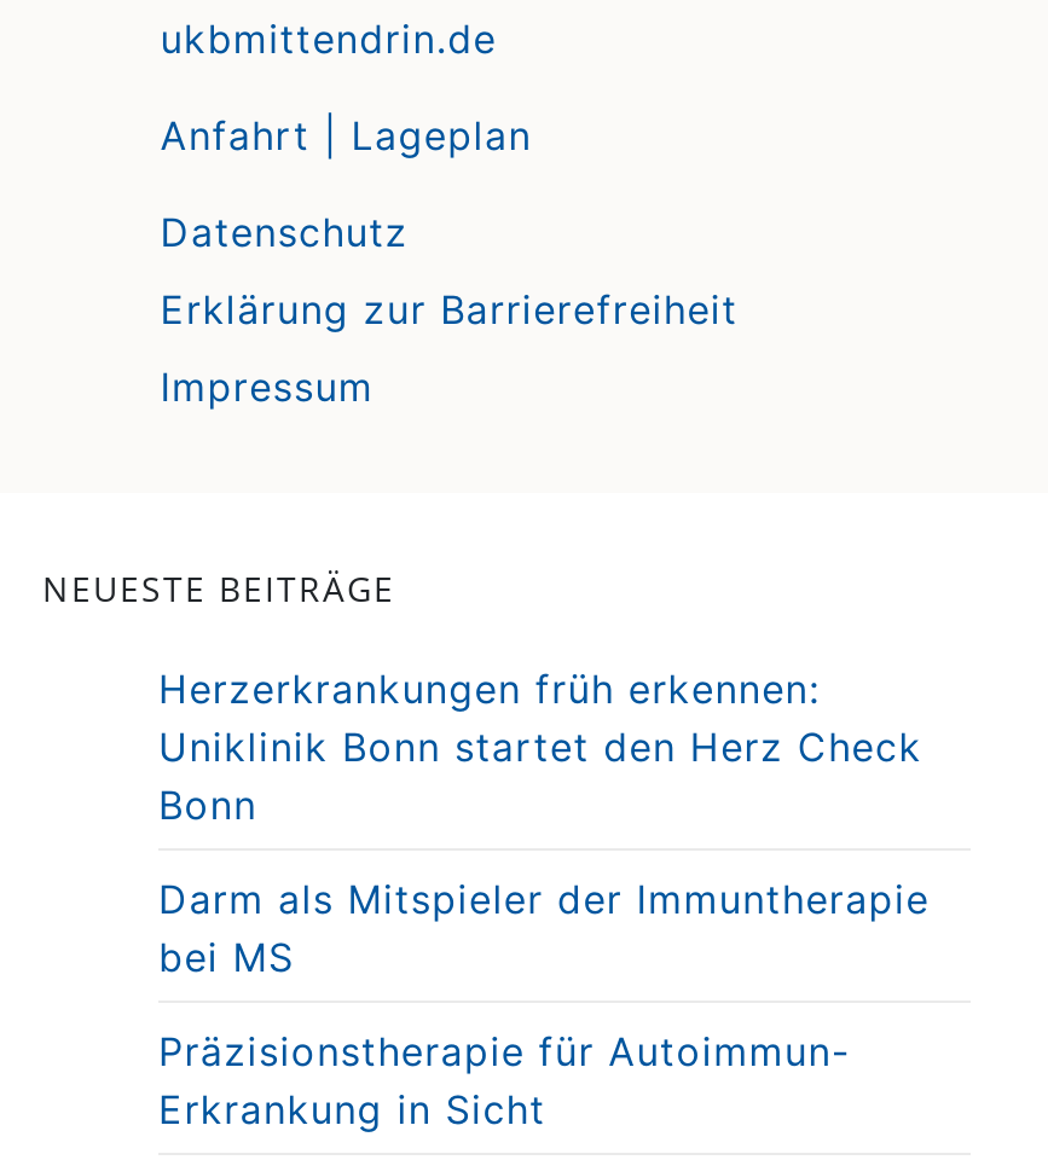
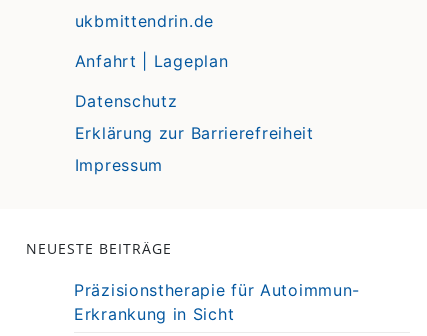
[158,664,929,981] Herzerkrankungen früh erkennen: | Uniklinik Bonn startet den Herz Check | Bonn | Darm als Mitspieler der Immuntherapie | bei MS -> none

